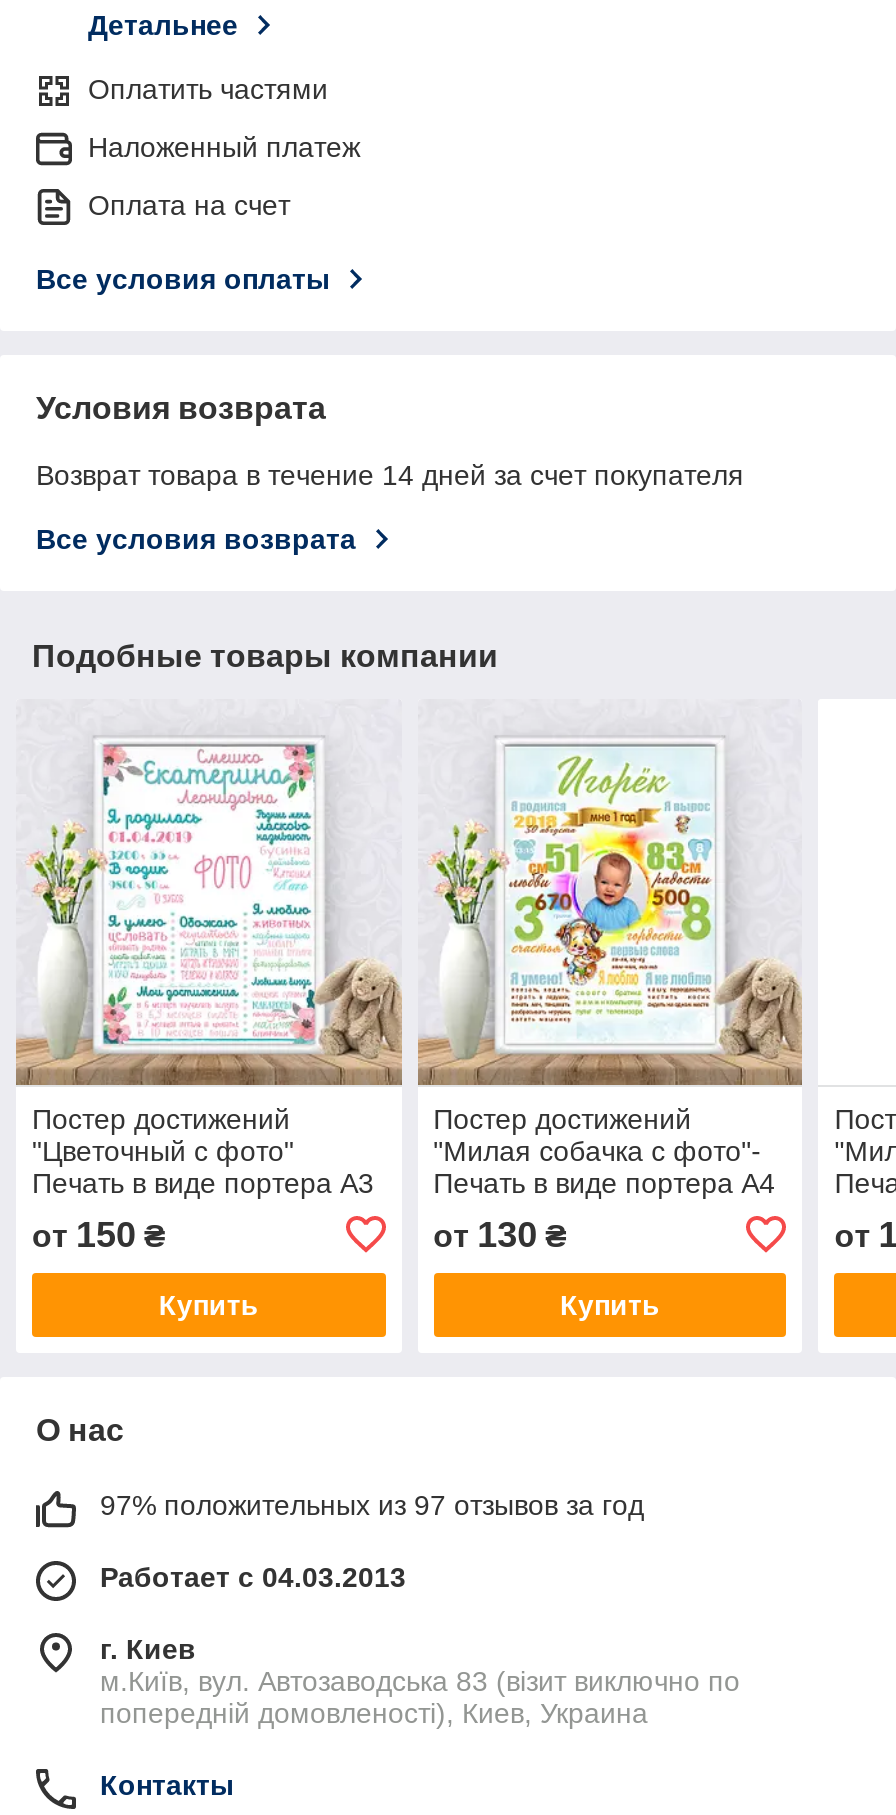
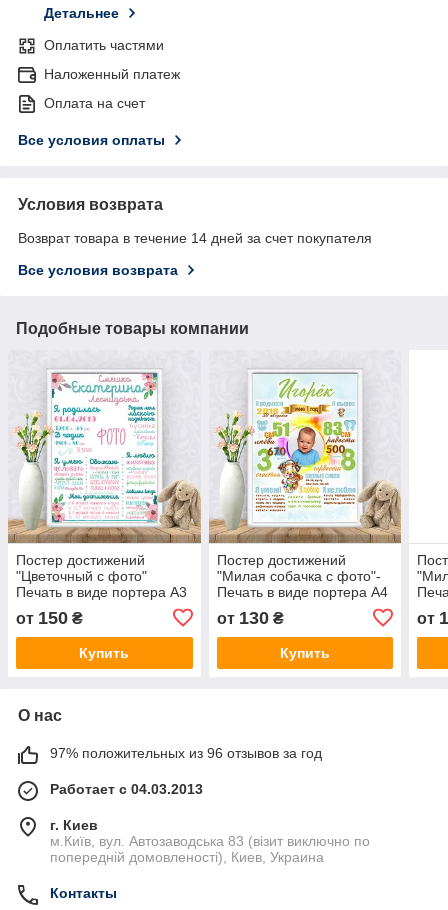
[100,1489,644,1521] 97% положительных из 97 отзывов за год -> [50,745,322,761] 97% положительных из 96 отзывов за год

